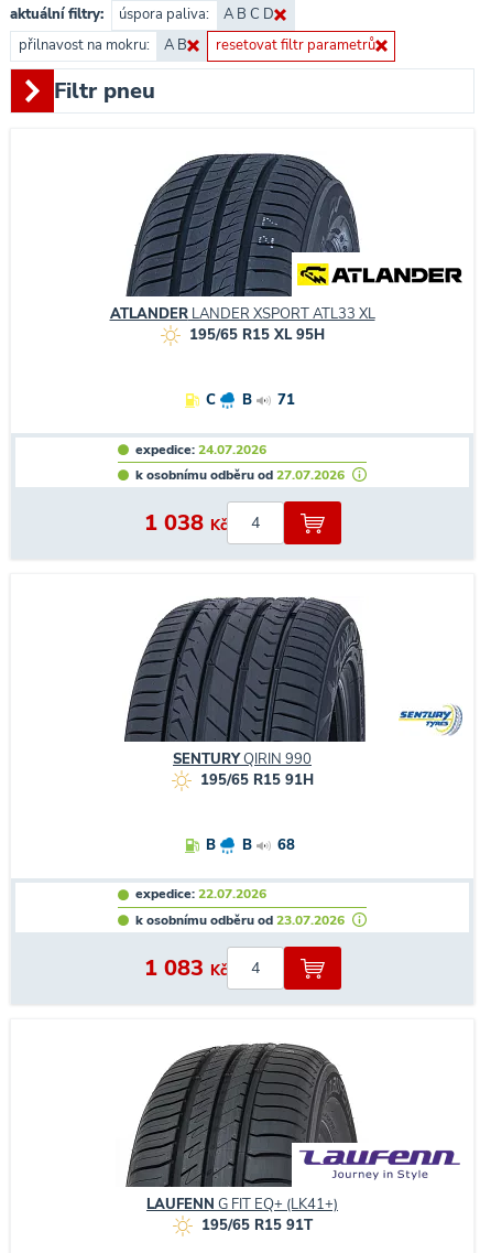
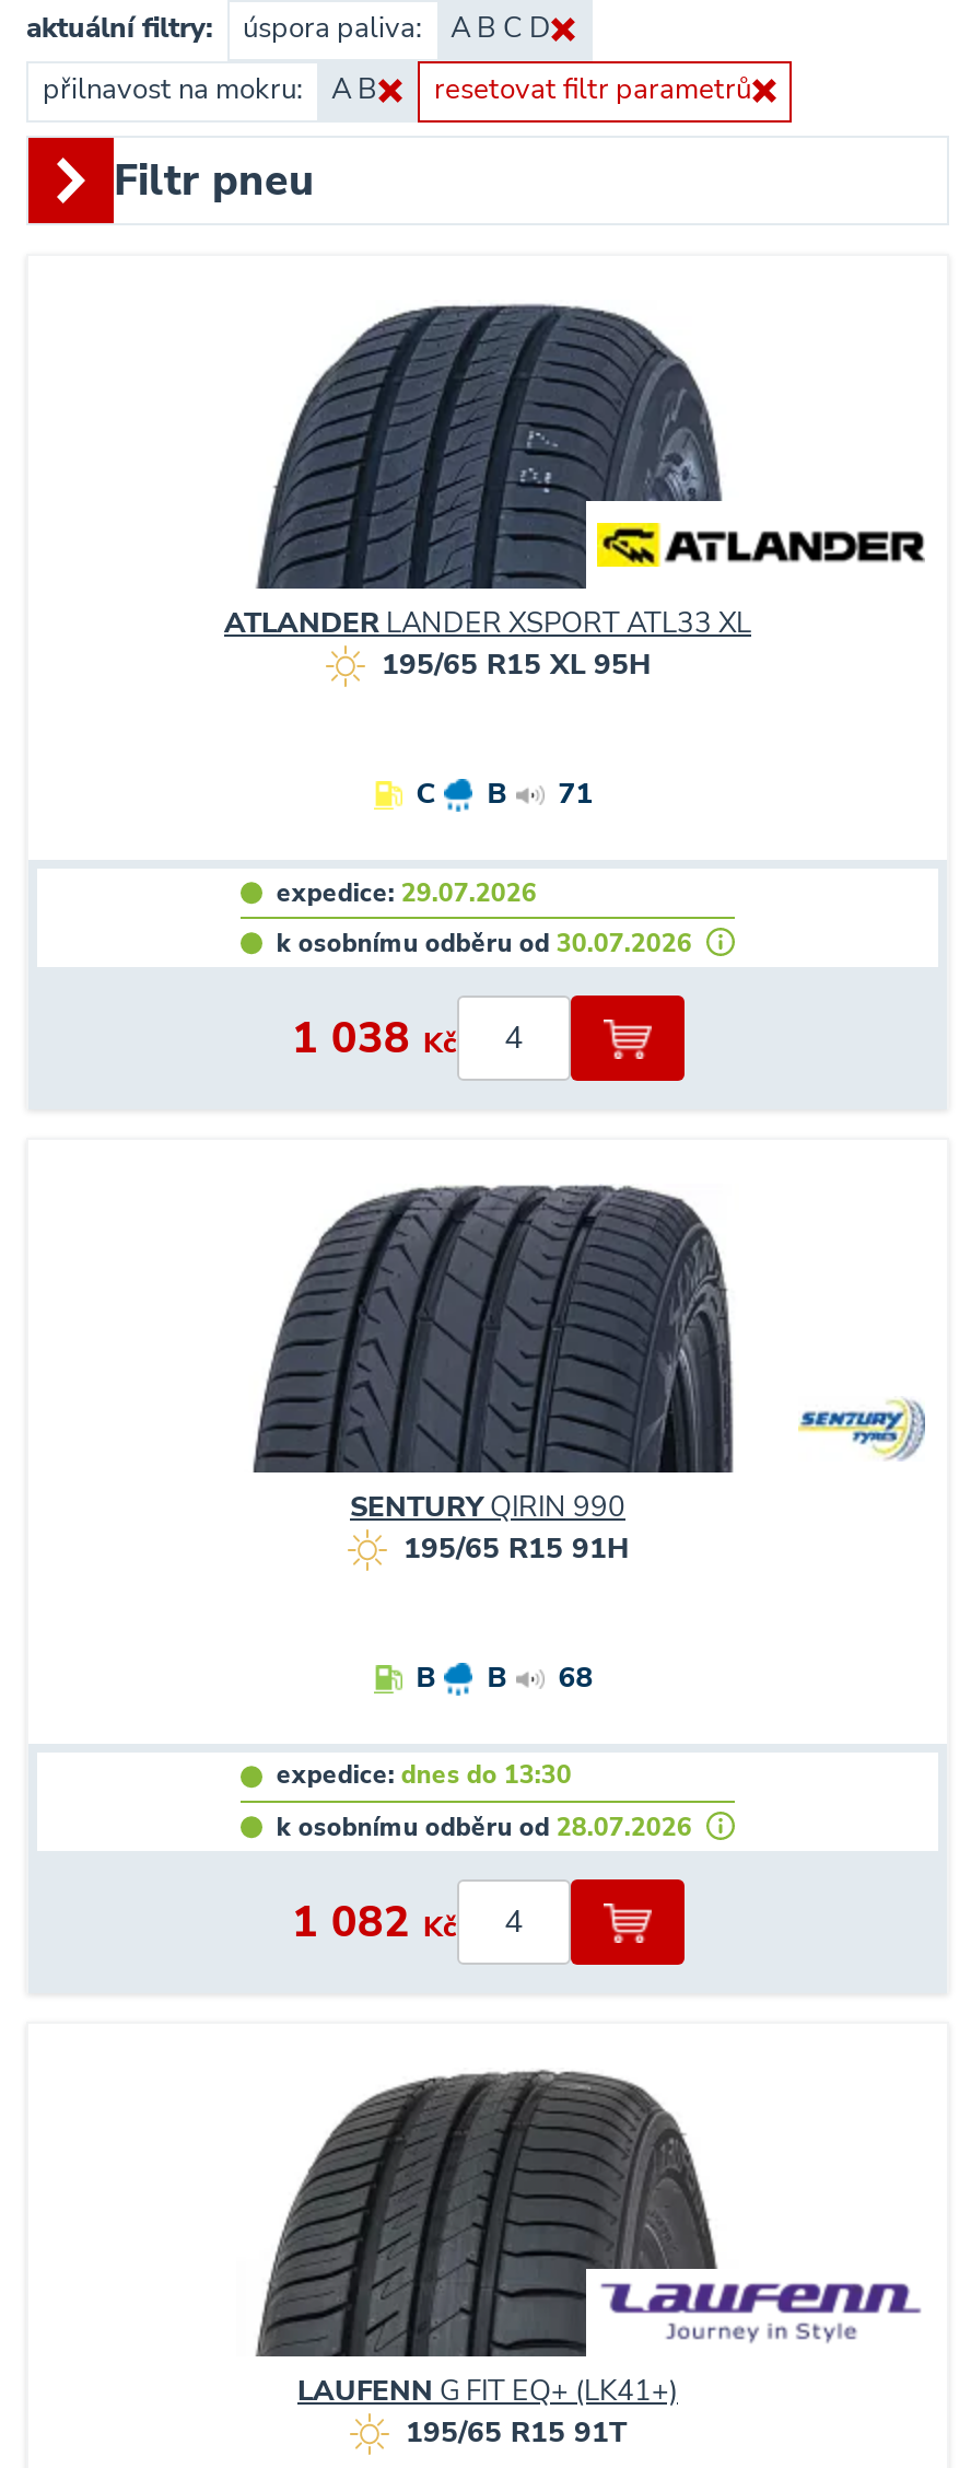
[136,440,267,458] expedice: 24.07.2026 -> [276,874,537,909] expedice: 29.07.2026
[136,466,345,484] k osobnímu odběru od 27.07.2026 -> [276,925,692,960] k osobnímu odběru od 30.07.2026
[136,885,345,929] expedice: 22.07.2026 | k osobnímu odběru od 23.07.2026 -> [276,1758,692,1844] expedice: dnes do 13:30 | k osobnímu odběru od 28.07.2026
[144,953,226,983] 1 083 Kč -> [292,1892,456,1951] 1 082 Kč

